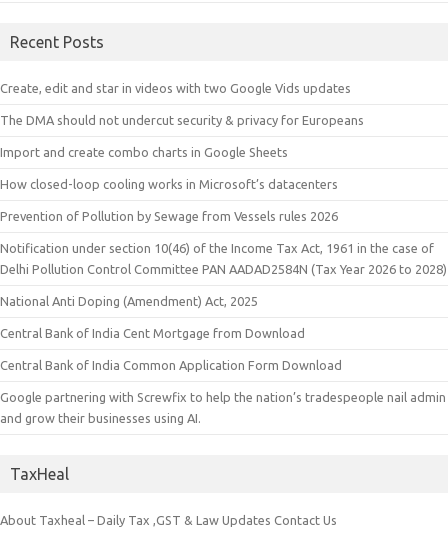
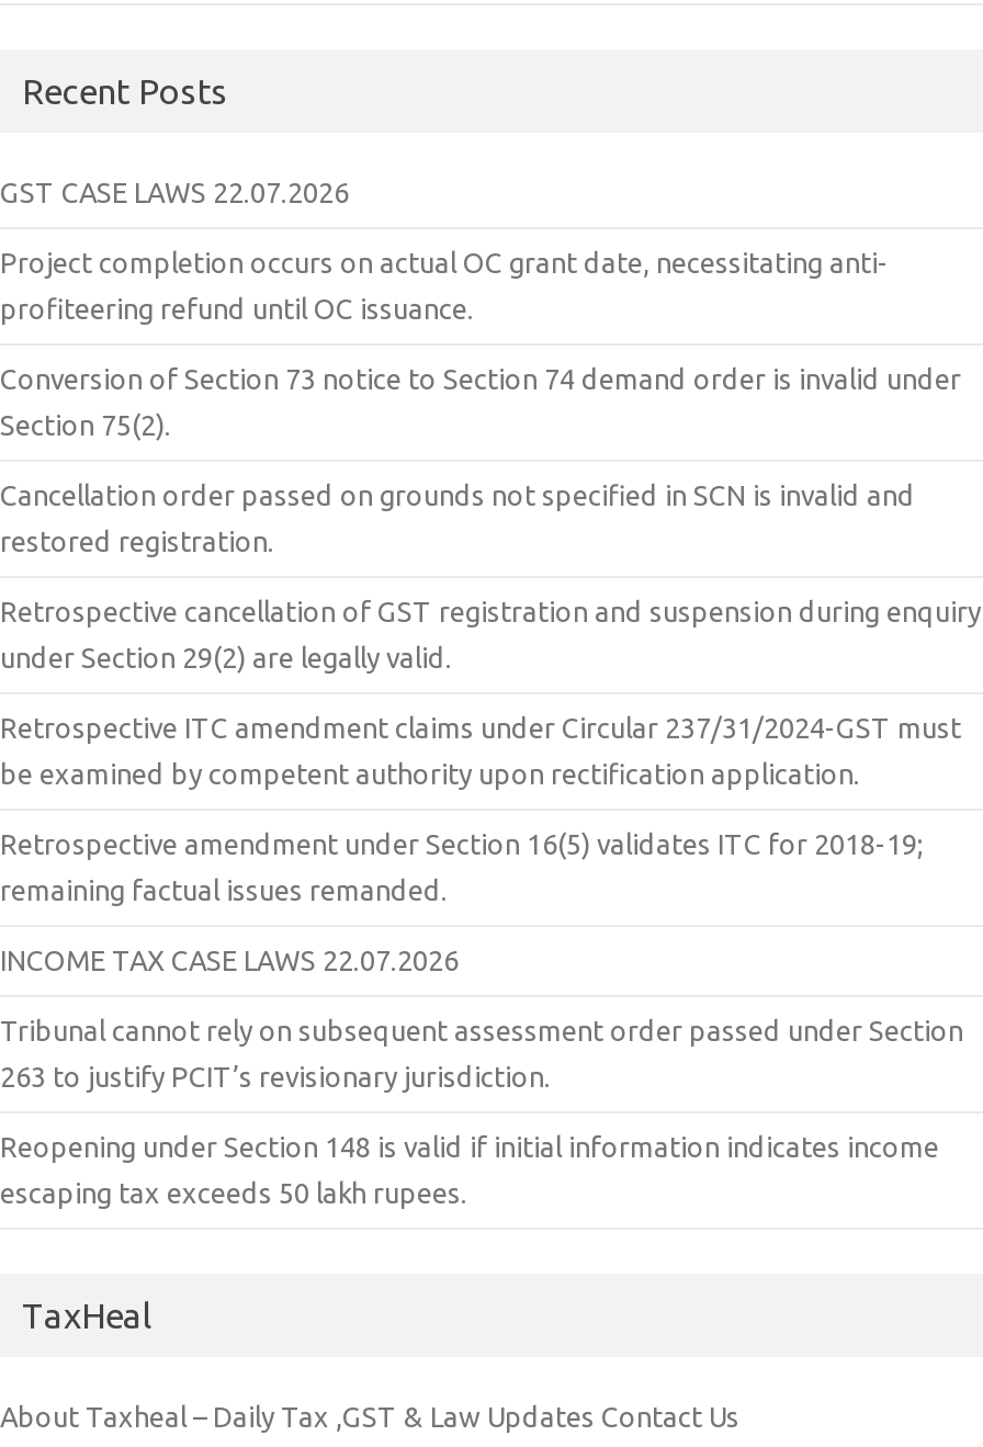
[0,81,447,425] Create, edit and star in videos with two Google Vids updates | The DMA should not undercut security & privacy for Europeans | Import and create combo charts in Google Sheets | How closed-loop cooling works in Microsoft’s datacenters | Prevention of Pollution by Sewage from Vessels rules 2026 | Notification under section 10(46) of the Income Tax Act, 1961 in the case of | Delhi Pollution Control Committee PAN AADAD2584N (Tax Year 2026 to 2028) | National Anti Doping (Amendment) Act, 2025 | Central Bank of India Cent Mortgage from Download | Central Bank of India Common Application Form Download | Google partnering with Screwfix to help the nation’s tradespeople nail admin | and grow their businesses using AI. -> [0,175,981,1207] GST CASE LAWS 22.07.2026 | Project completion occurs on actual OC grant date, necessitating anti- | profiteering refund until OC issuance. | Conversion of Section 73 notice to Section 74 demand order is invalid under | Section 75(2). | Cancellation order passed on grounds not specified in SCN is invalid and | restored registration. | Retrospective cancellation of GST registration and suspension during enquiry | under Section 29(2) are legally valid. | Retrospective ITC amendment claims under Circular 237/31/2024-GST must | be examined by competent authority upon rectification application. | Retrospective amendment under Section 16(5) validates ITC for 2018-19; | remaining factual issues remanded. | INCOME TAX CASE LAWS 22.07.2026 | Tribunal cannot rely on subsequent assessment order passed under Section | 263 to justify PCIT’s revisionary jurisdiction. | Reopening under Section 148 is valid if initial information indicates income | escaping tax exceeds 50 lakh rupees.

